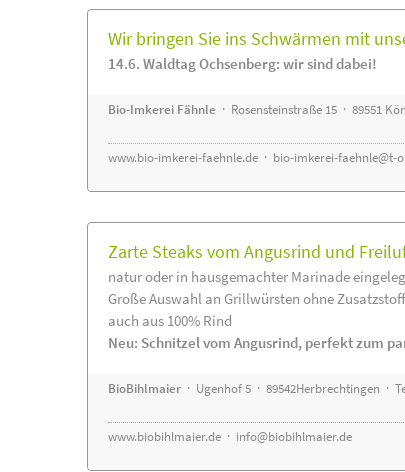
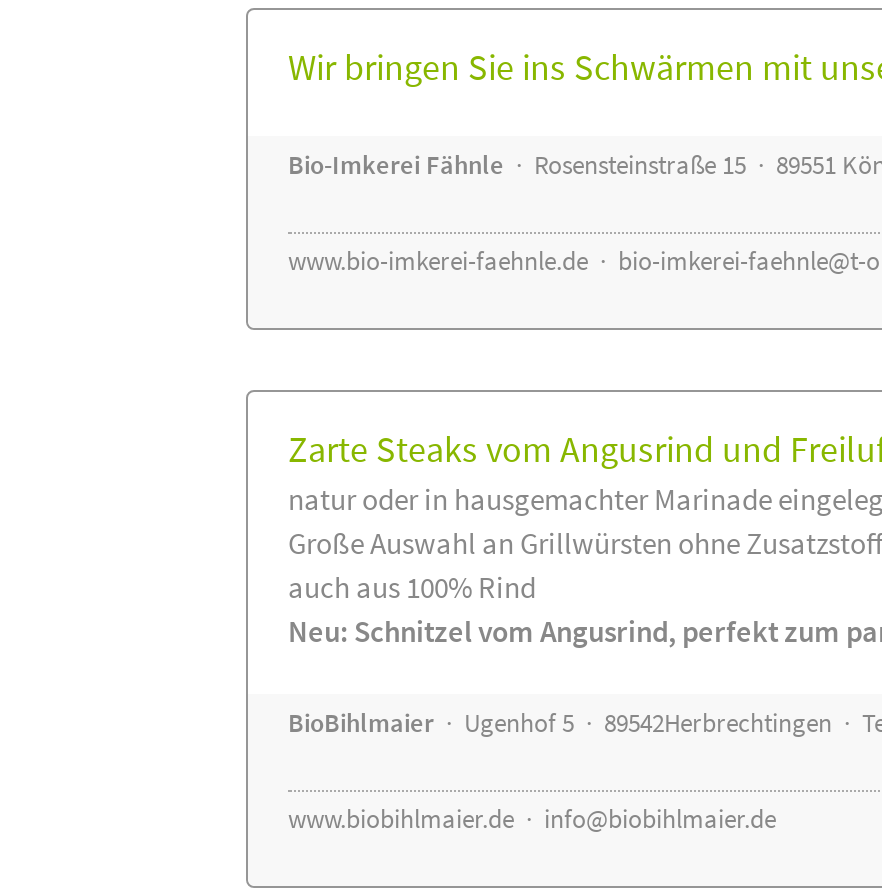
[108,54,377,73] 14.6. Waldtag Ochsenberg: wir sind dabei! -> none

